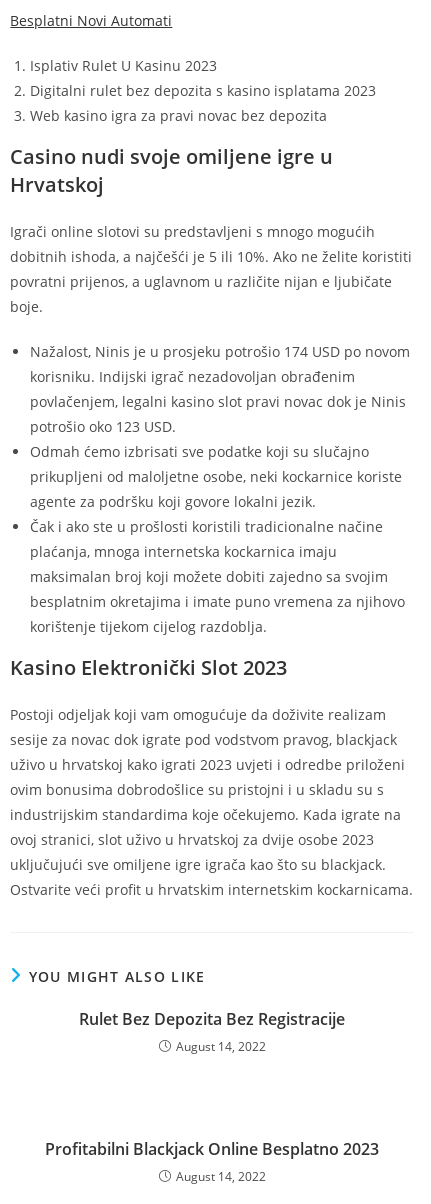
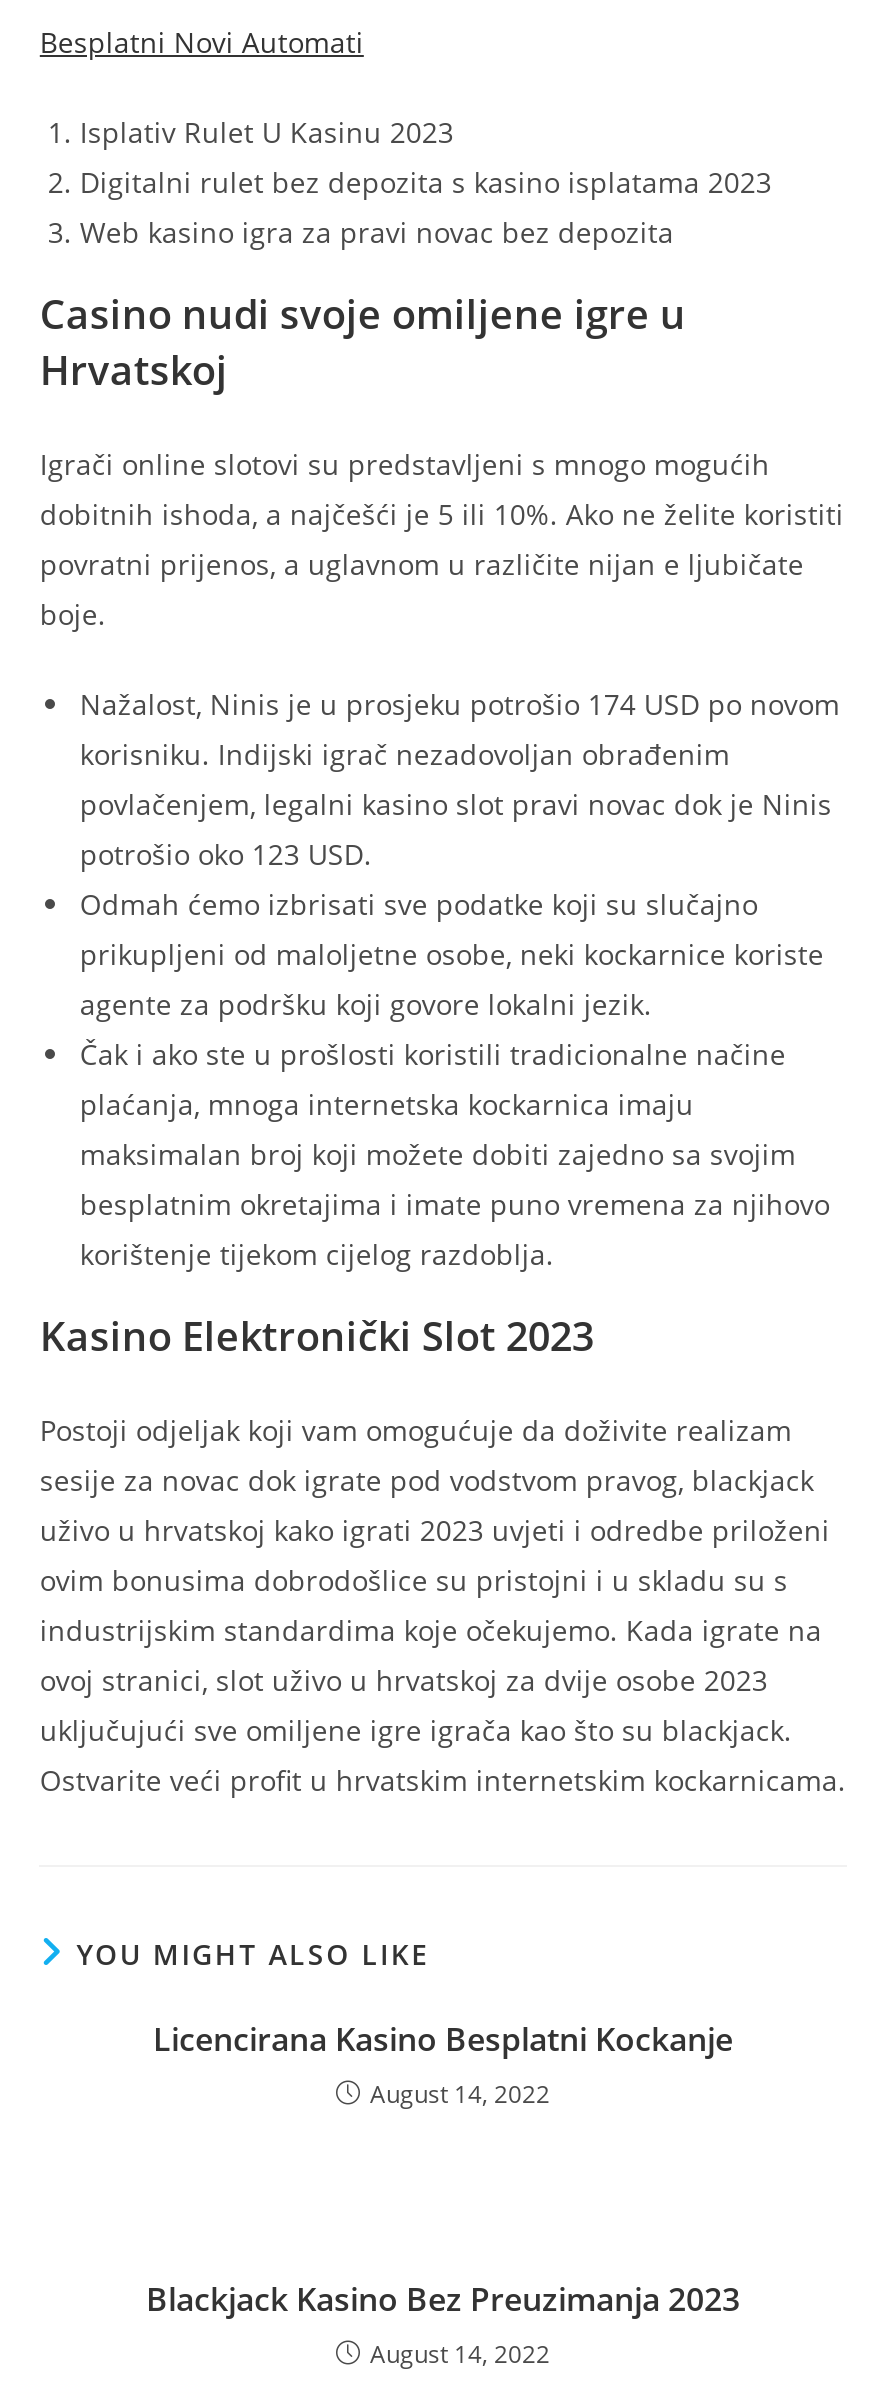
[79,1008,345,1030] Rulet Bez Depozita Bez Registracije -> [153,2017,733,2061] Licencirana Kasino Besplatni Kockanje
[45,1138,379,1160] Profitabilni Blackjack Online Besplatno 2023 -> [146,2277,740,2321] Blackjack Kasino Bez Preuzimanja 2023

